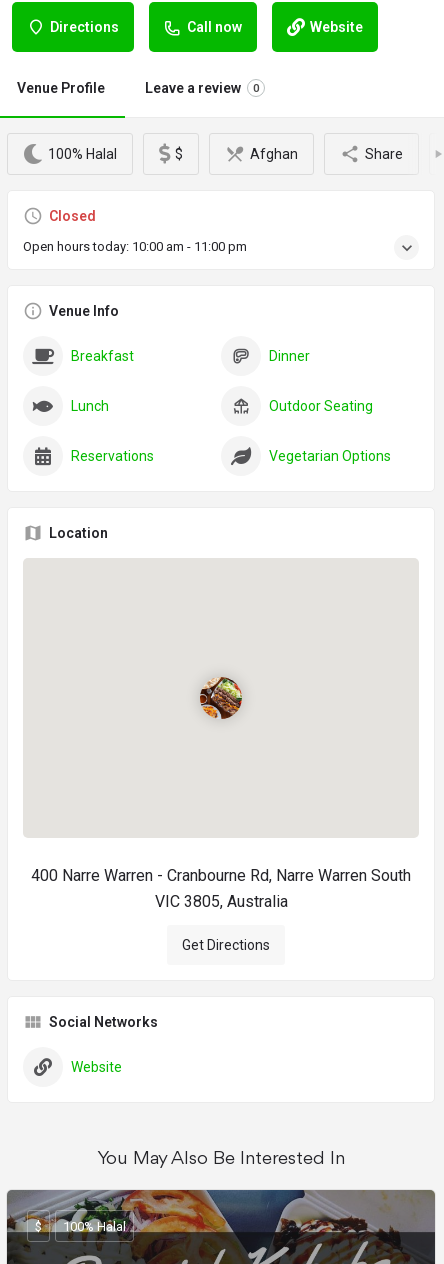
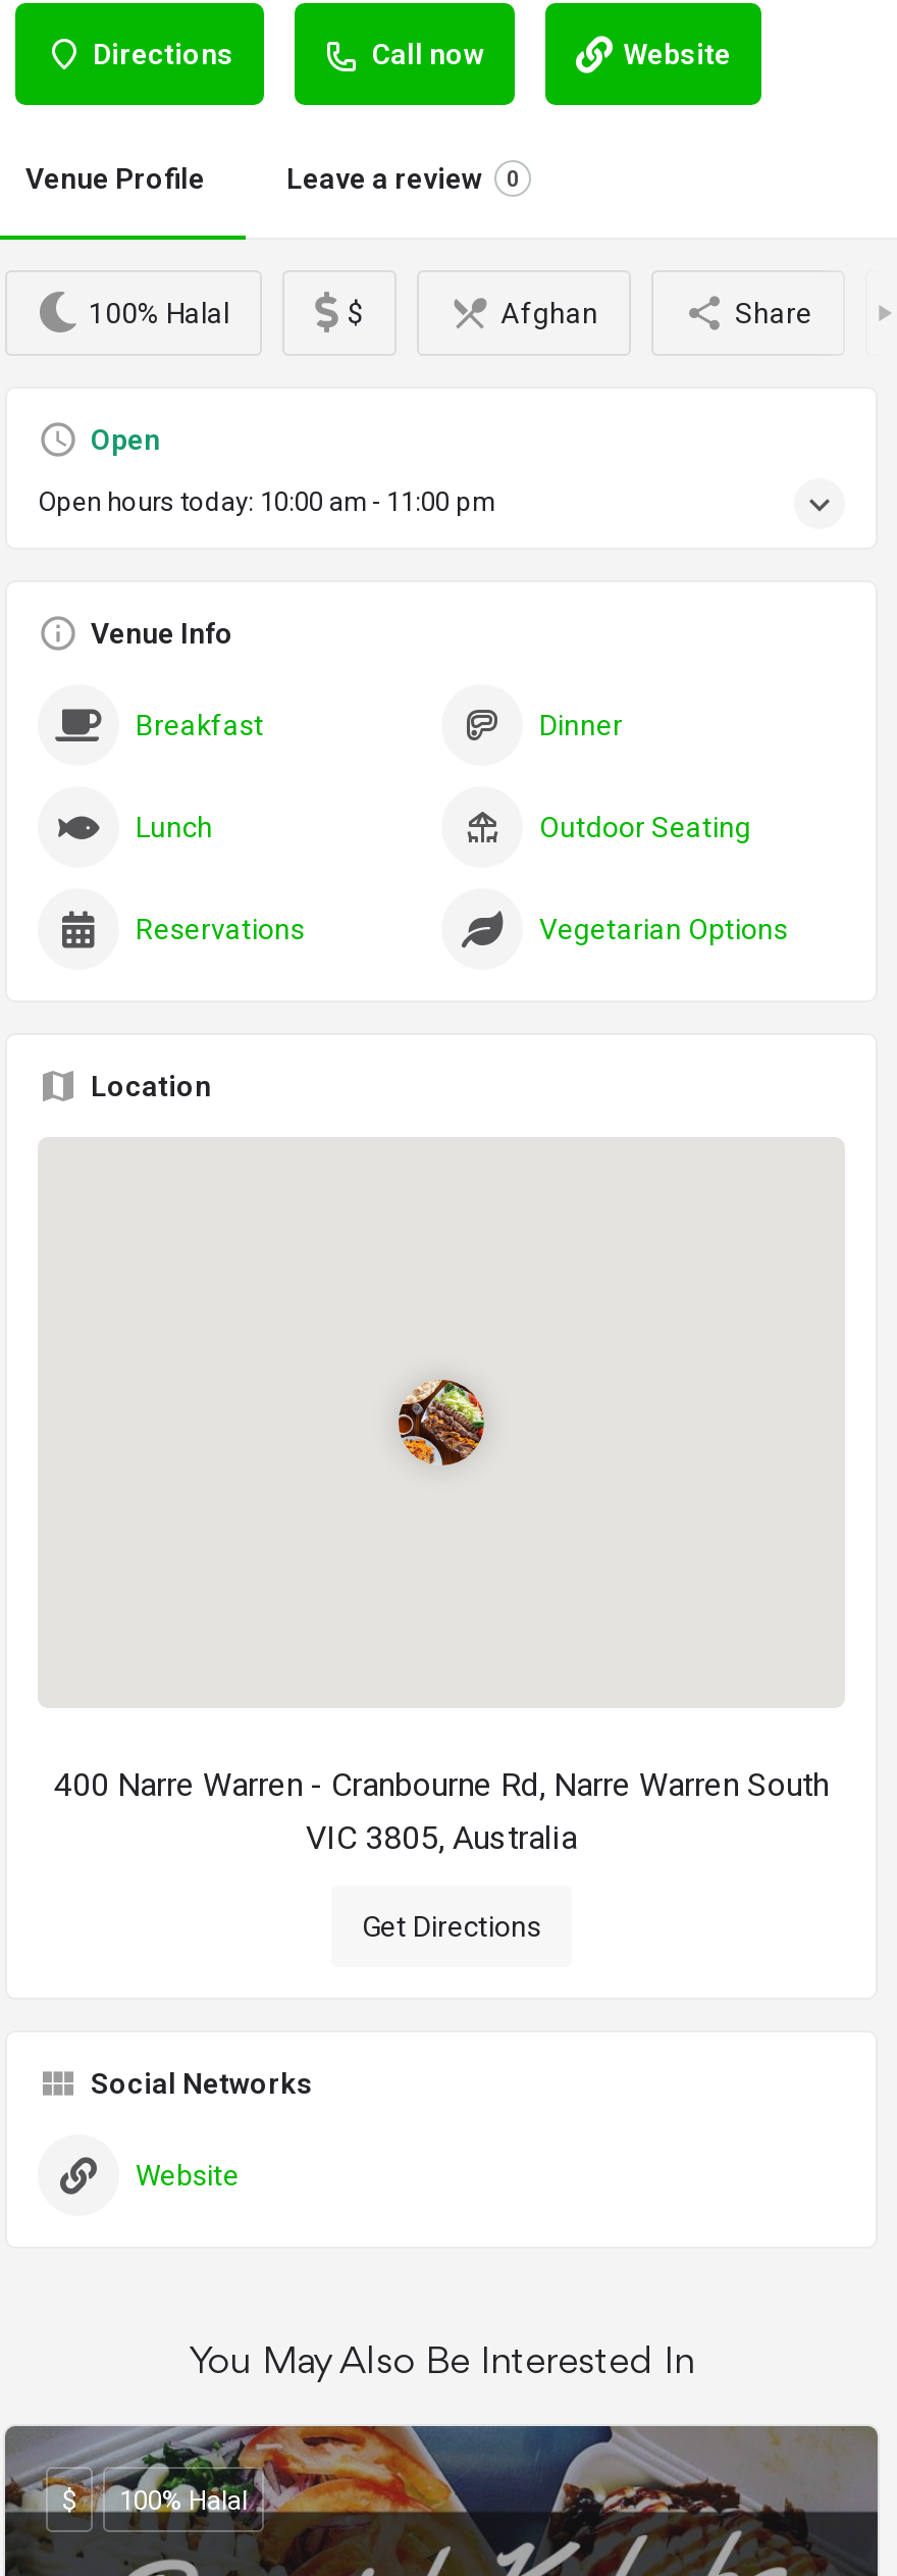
[49,208,96,224] Closed -> [91,423,160,456] Open

